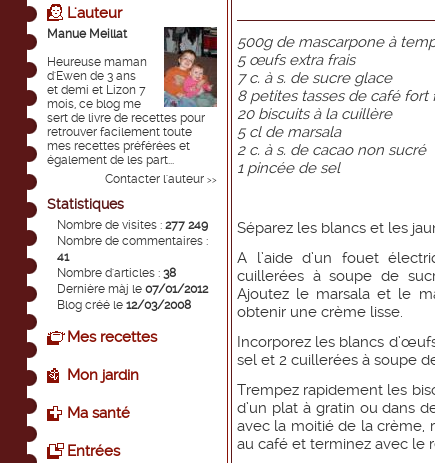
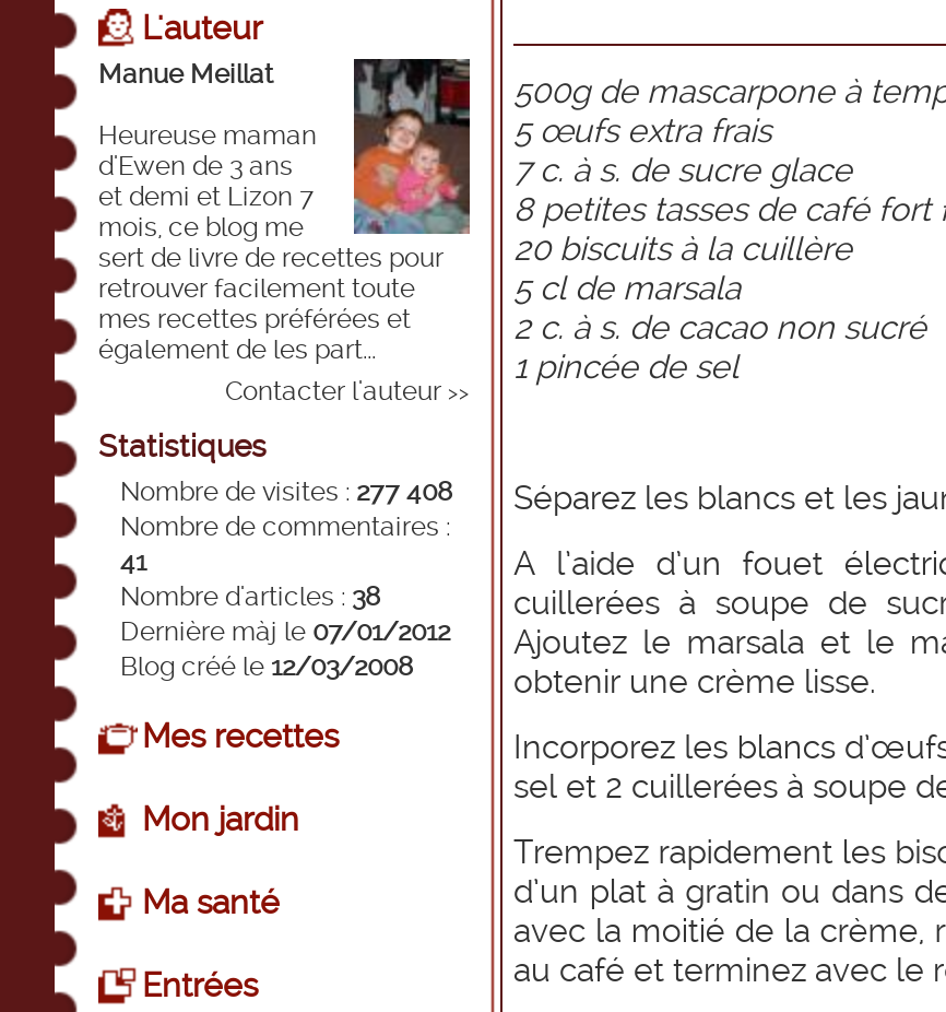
[57,218,208,232] Nombre de visites : 277 249 -> [120,476,452,507] Nombre de visites : 277 408

